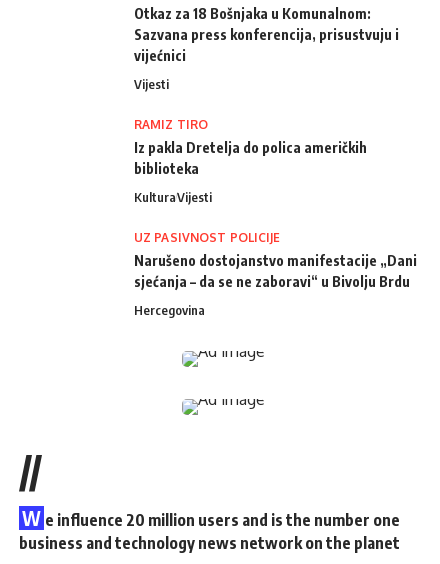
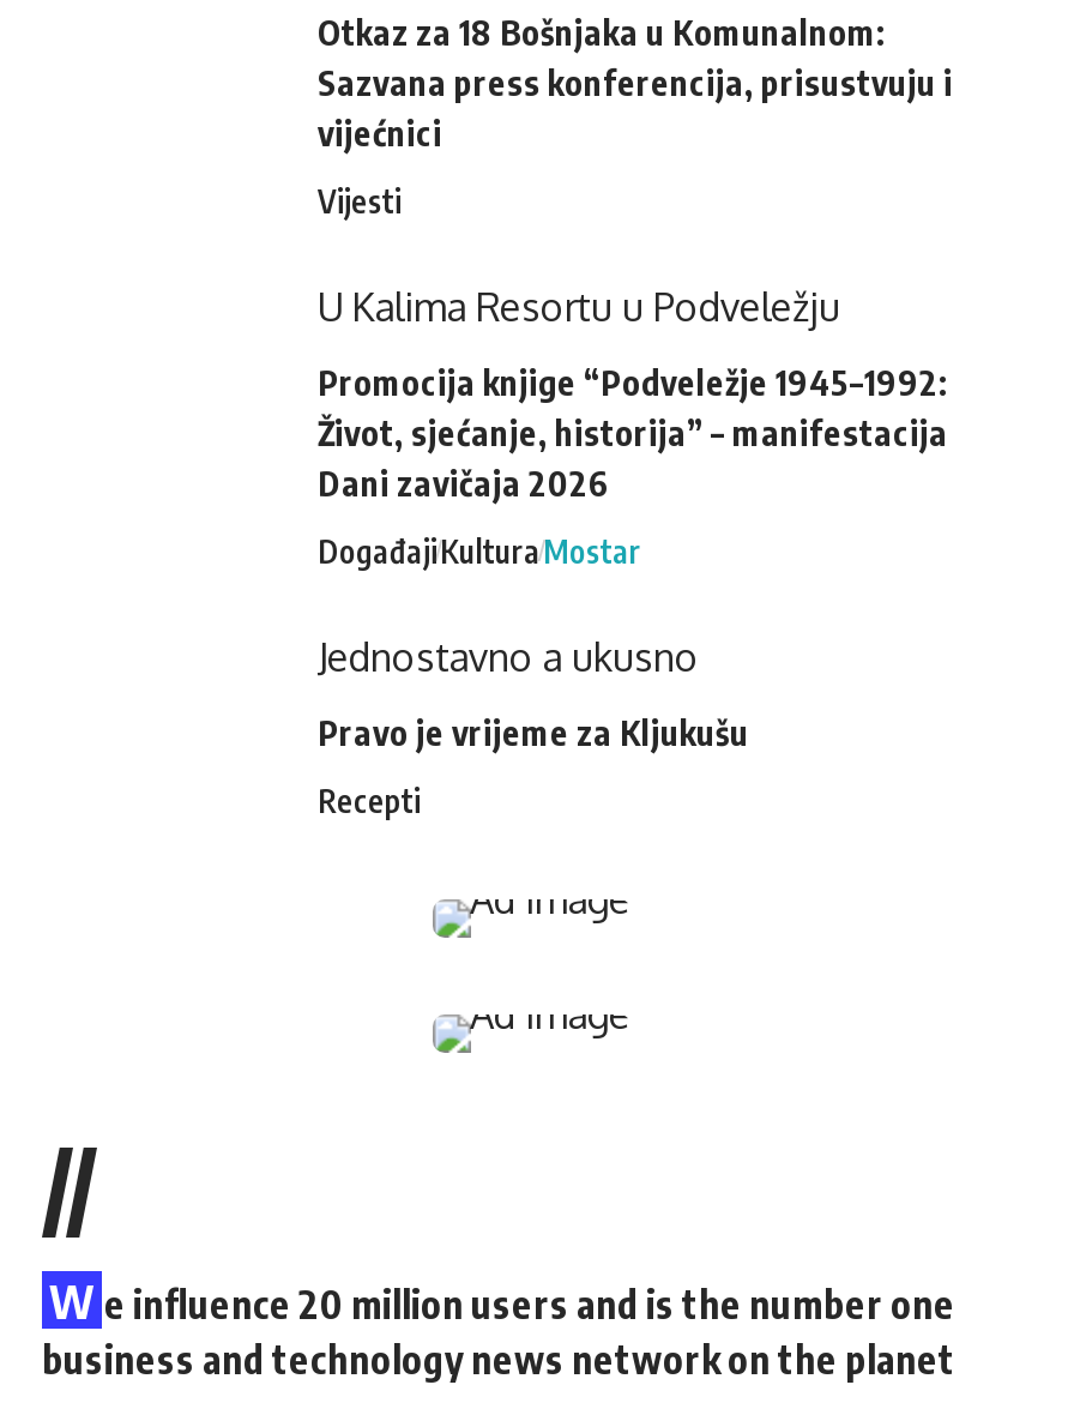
[134,117,417,318] RAMIZ TIRO | Iz pakla Dretelja do polica američkih | biblioteka | KulturaVijesti | UZ PASIVNOST POLICIJE | Narušeno dostojanstvo manifestacije „Dani | sjećanja – da se ne zaboravi“ u Bivolju Brdu | Hercegovina -> [318,282,948,819] U Kalima Resortu u Podveležju | Promocija knjige “Podveležje 1945–1992: | Život, sjećanje, historija” – manifestacija | Dani zavičaja 2026 | DogađajiKultura Mostar | Jednostavno a ukusno | Pravo je vrijeme za Kljukušu | Recepti

